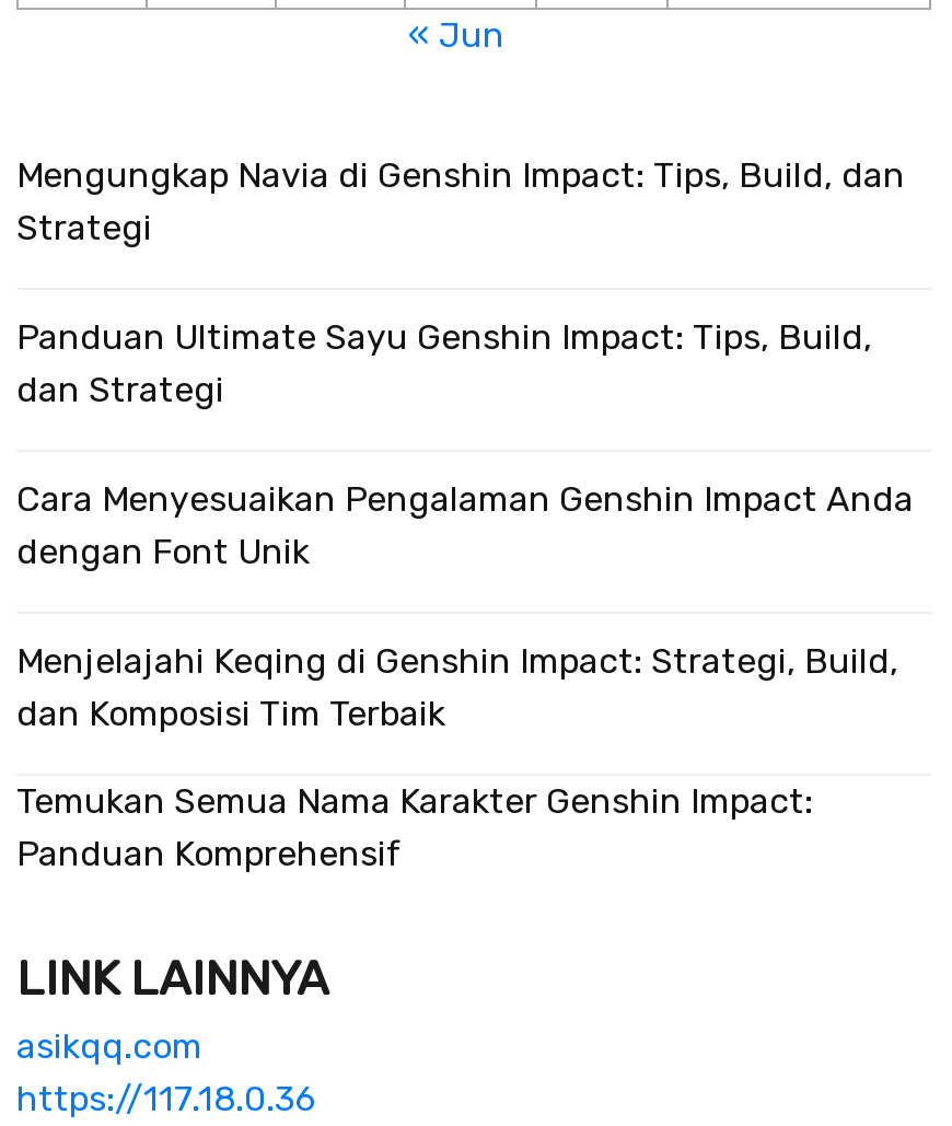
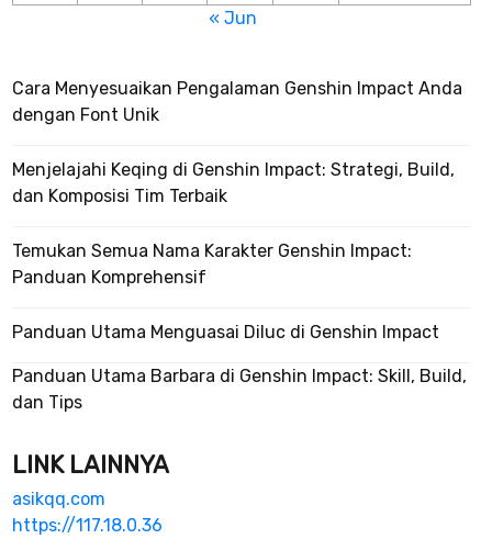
[16,154,905,410] Mengungkap Navia di Genshin Impact: Tips, Build, dan | Strategi | Panduan Ultimate Sayu Genshin Impact: Tips, Build, | dan Strategi -> none
moved [16,478,914,734] -> [12,78,462,206]: Cara Menyesuaikan Pengalaman Genshin Impact Anda | dengan Font Unik | Menjelajahi Keqing di Genshin Impact: Strategi, Build, | dan Komposisi Tim Terbaik
moved [16,780,813,874] -> [12,240,412,288]: Temukan Semua Nama Karakter Genshin Impact: | Panduan Komprehensif
none -> [12,322,467,413] Panduan Utama Menguasai Diluc di Genshin Impact | Panduan Utama Barbara di Genshin Impact: Skill, Build, | dan Tips

